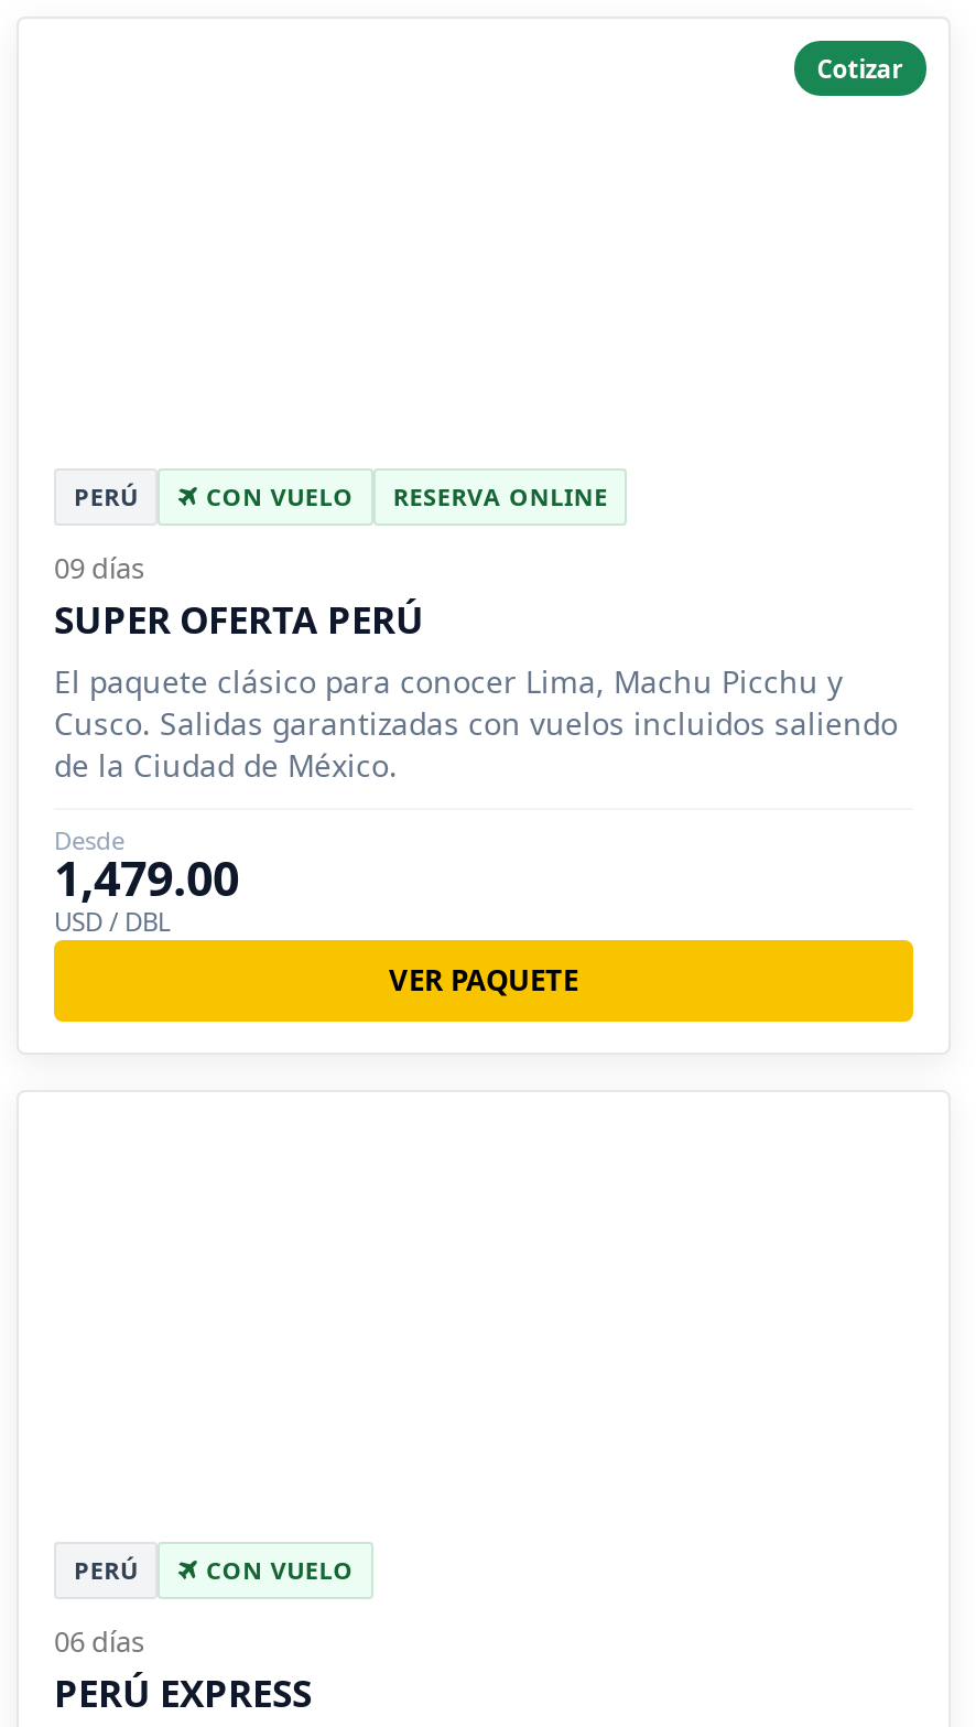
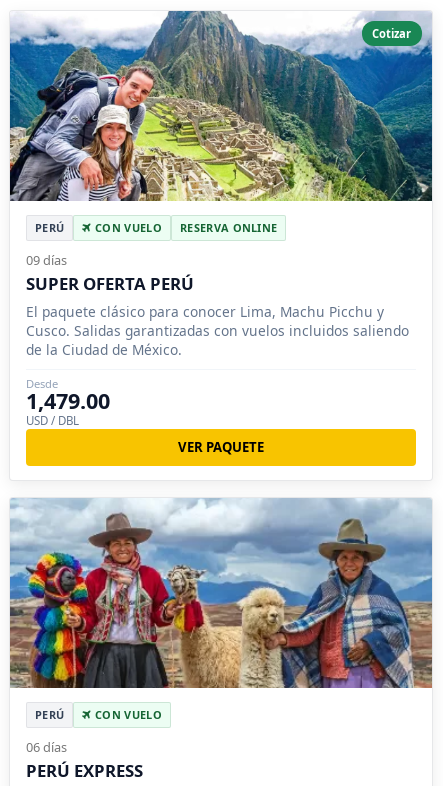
none -> [9,10,433,202] [image]
none -> [9,498,433,689] [image]

